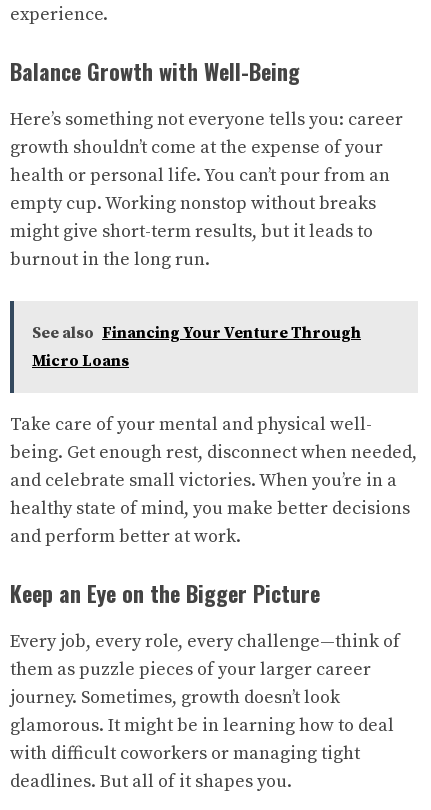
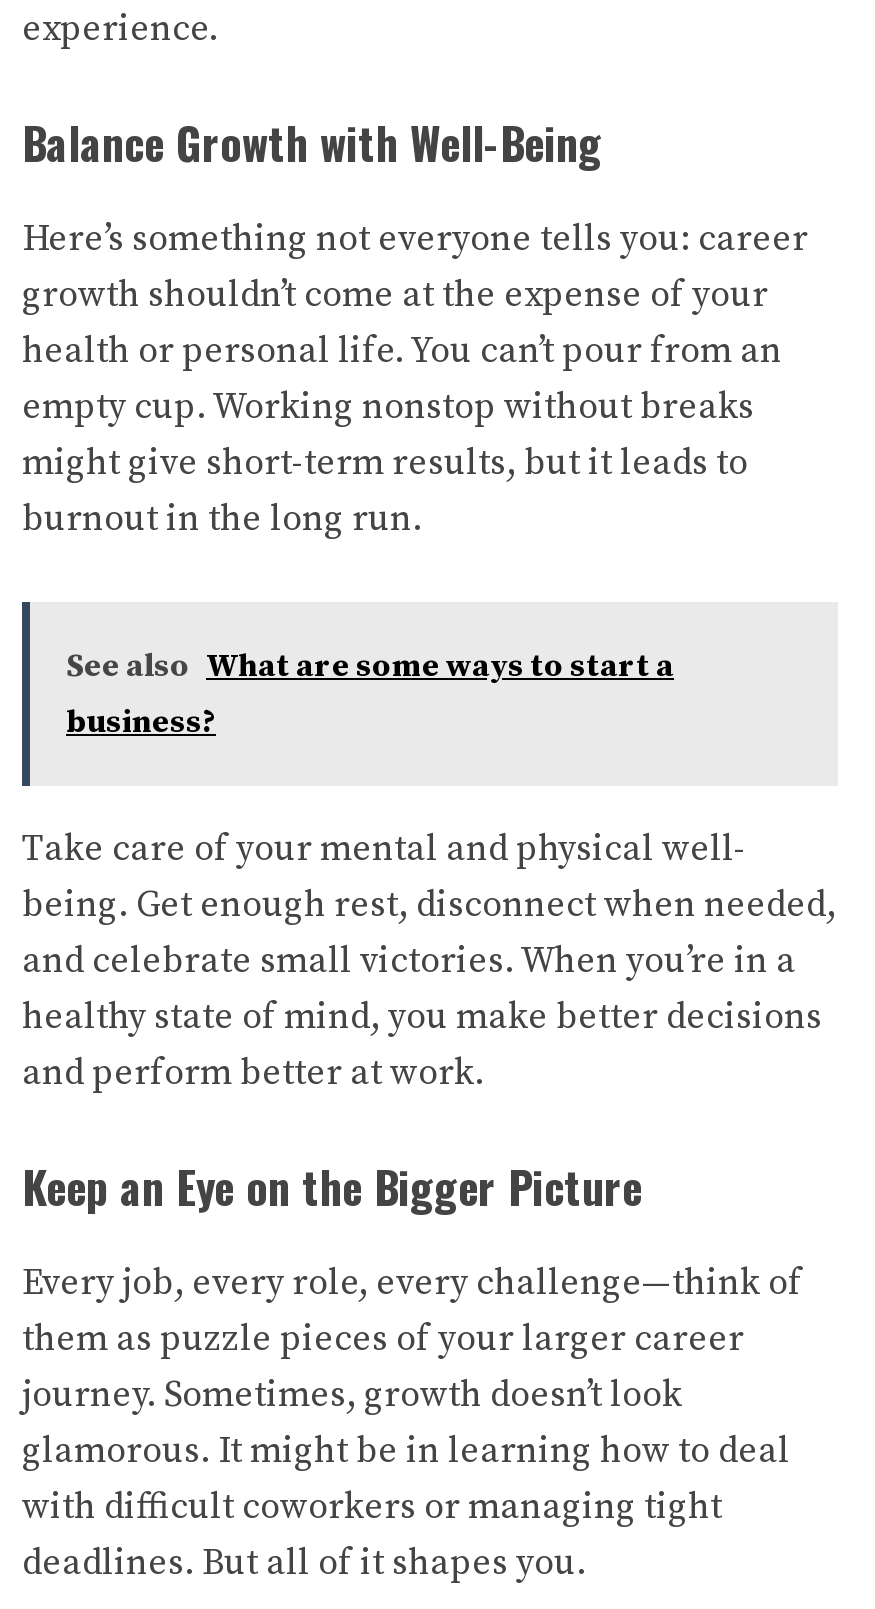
[32,323,361,371] See also Financing Your Venture Through | Micro Loans -> [66,646,674,742] See also What are some ways to start a | business?

